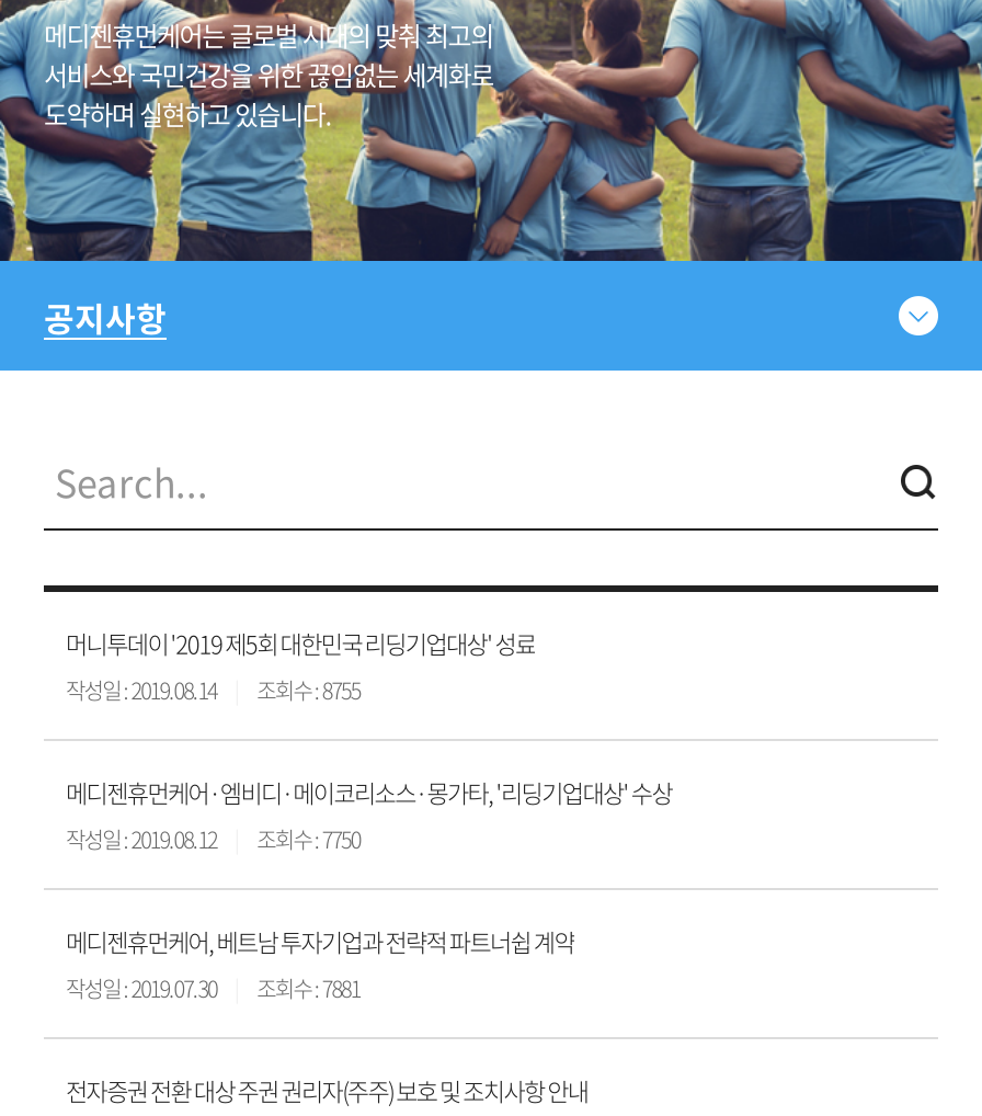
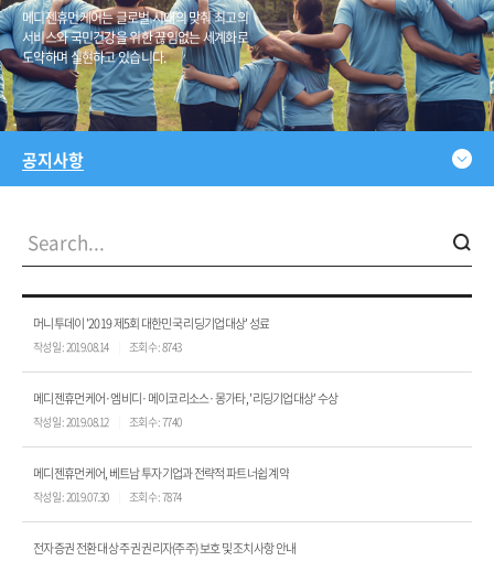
[66,673,360,706] 작성일 : 2019.08.14 조회수 : 8755 -> [33,338,181,355] 작성일 : 2019.08.14 조회수 : 8743
[66,822,360,855] 작성일 : 2019.08.12 조회수 : 7750 -> [33,413,181,430] 작성일 : 2019.08.12 조회수 : 7740
[66,971,360,1004] 작성일 : 2019.07.30 조회수 : 7881 -> [33,488,181,505] 작성일 : 2019.07.30 조회수 : 7874

